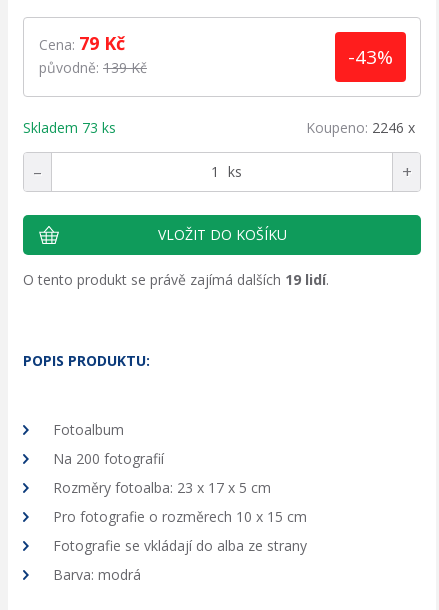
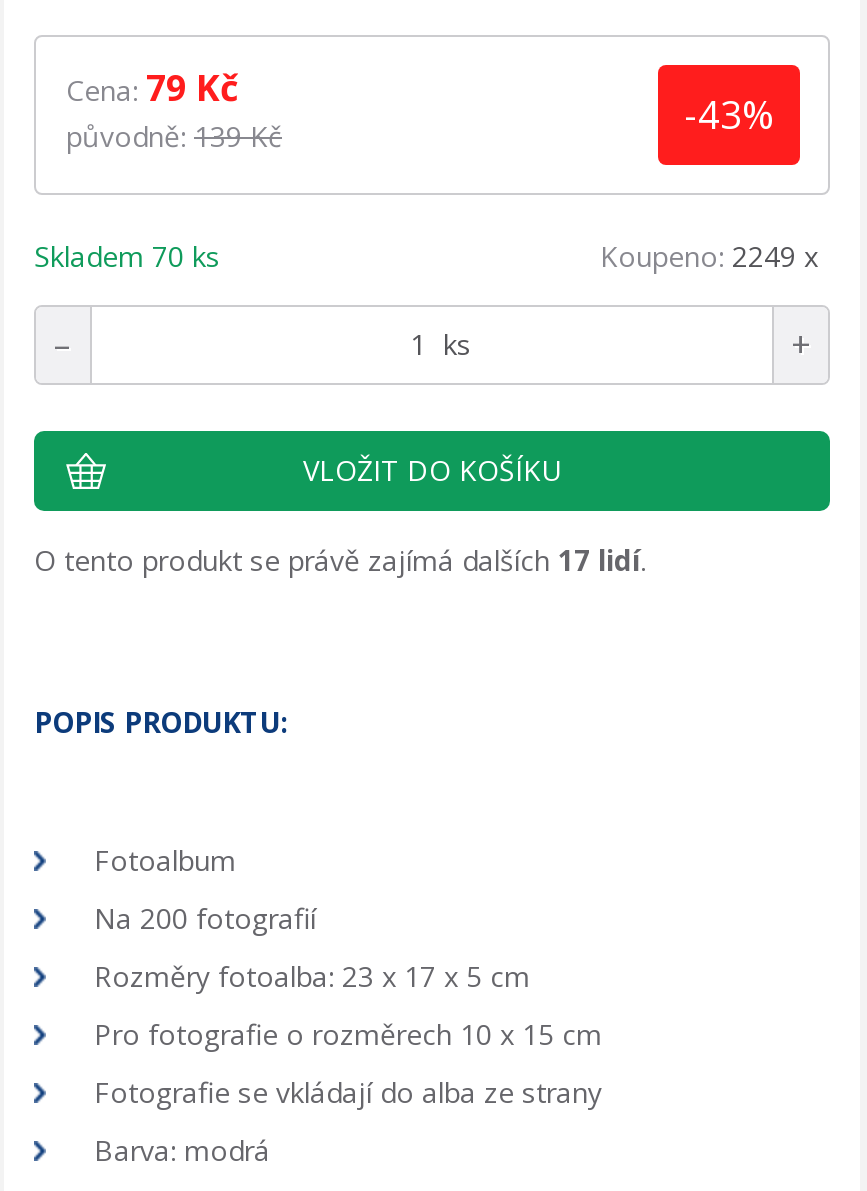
[23,118,116,137] Skladem 73 ks -> [34,238,220,276] Skladem 70 ks
[306,118,415,137] Koupeno: 2246 x -> [600,238,818,276] Koupeno: 2249 x
[23,270,329,289] O tento produkt se právě zajímá dalších 19 lidí. -> [34,542,646,580] O tento produkt se právě zajímá dalších 17 lidí.

